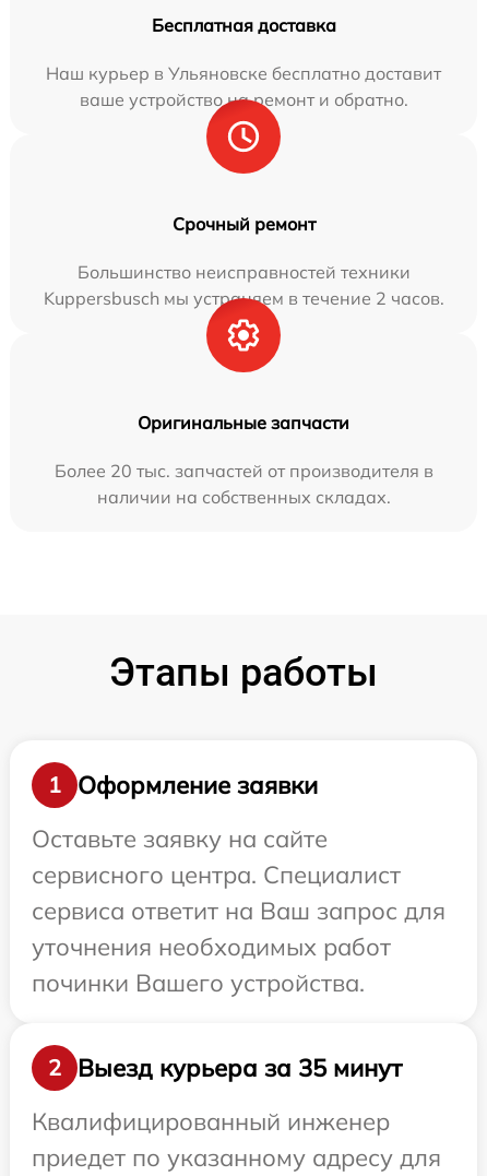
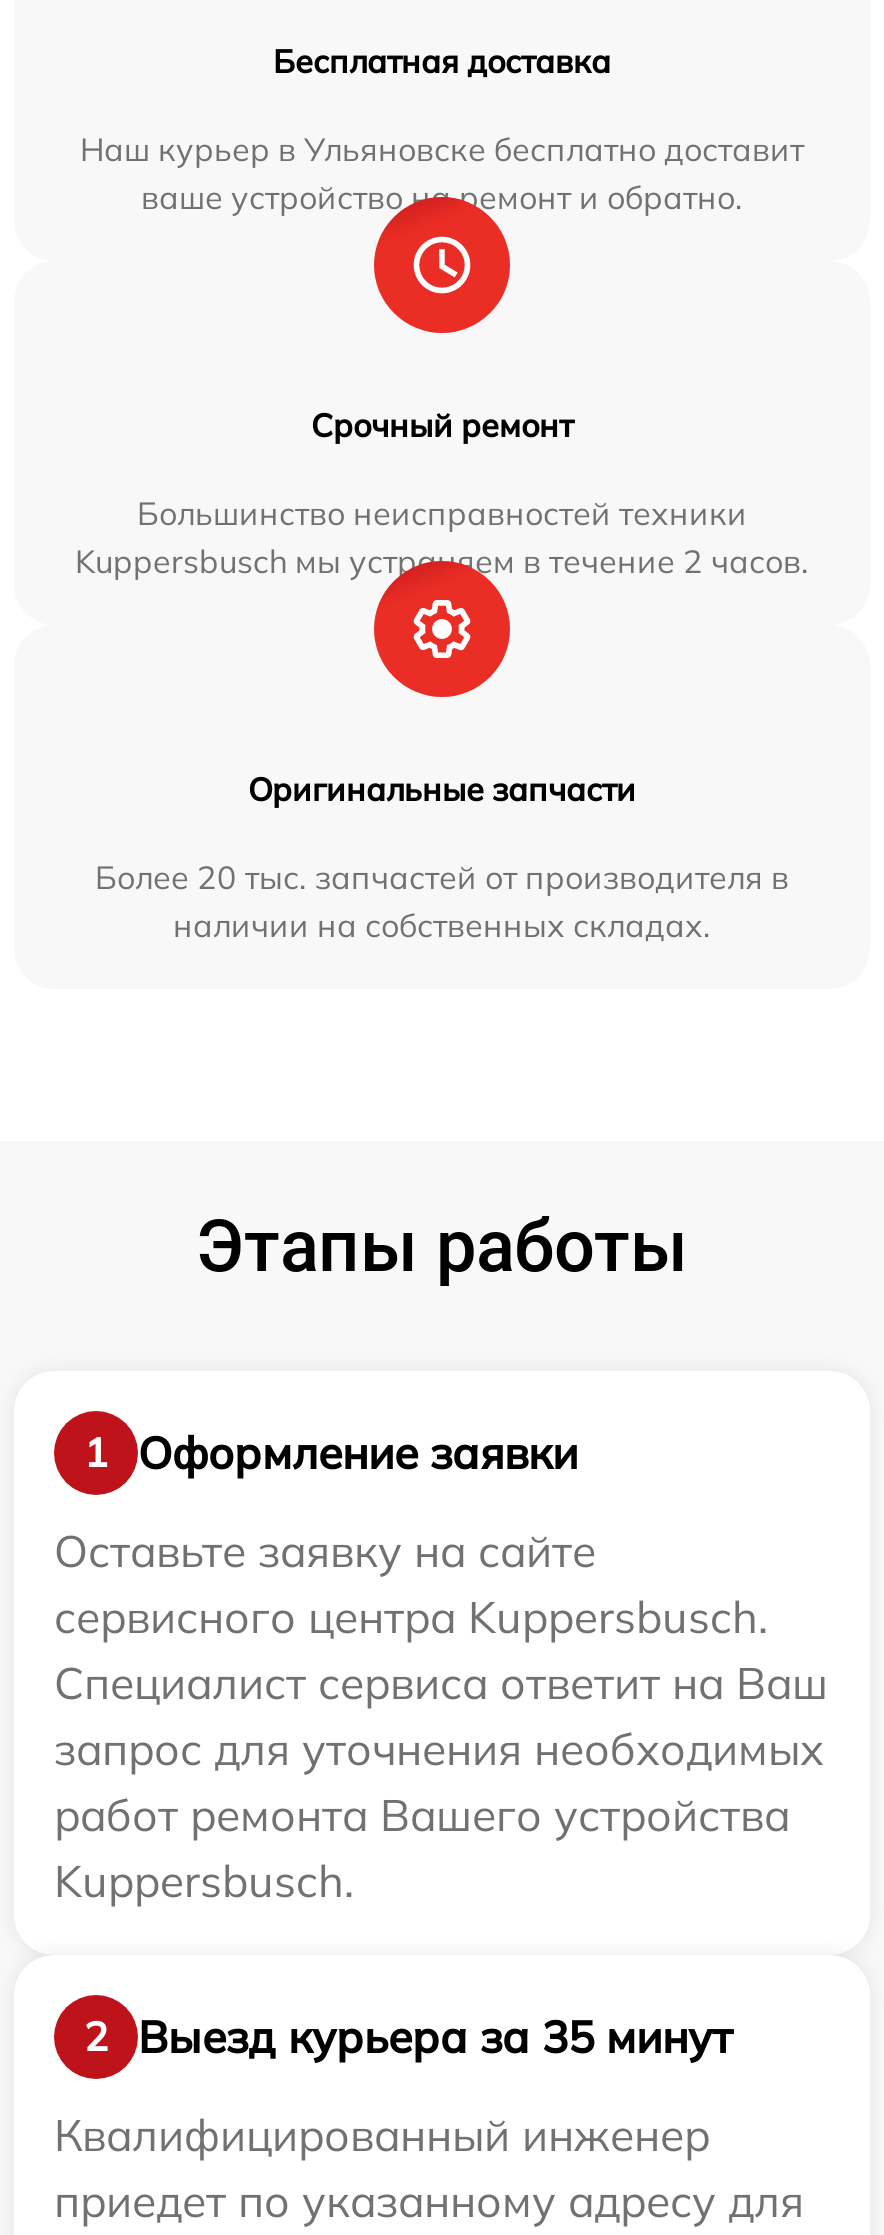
[32,859,446,998] сервисного центра. Специалист | сервиса ответит на Ваш запрос для | уточнения необходимых работ | починки Вашего устройства. -> [54,1589,828,1909] сервисного центра Kuppersbusch. | Специалист сервиса ответит на Ваш | запрос для уточнения необходимых | работ ремонта Вашего устройства | Kuppersbusch.

